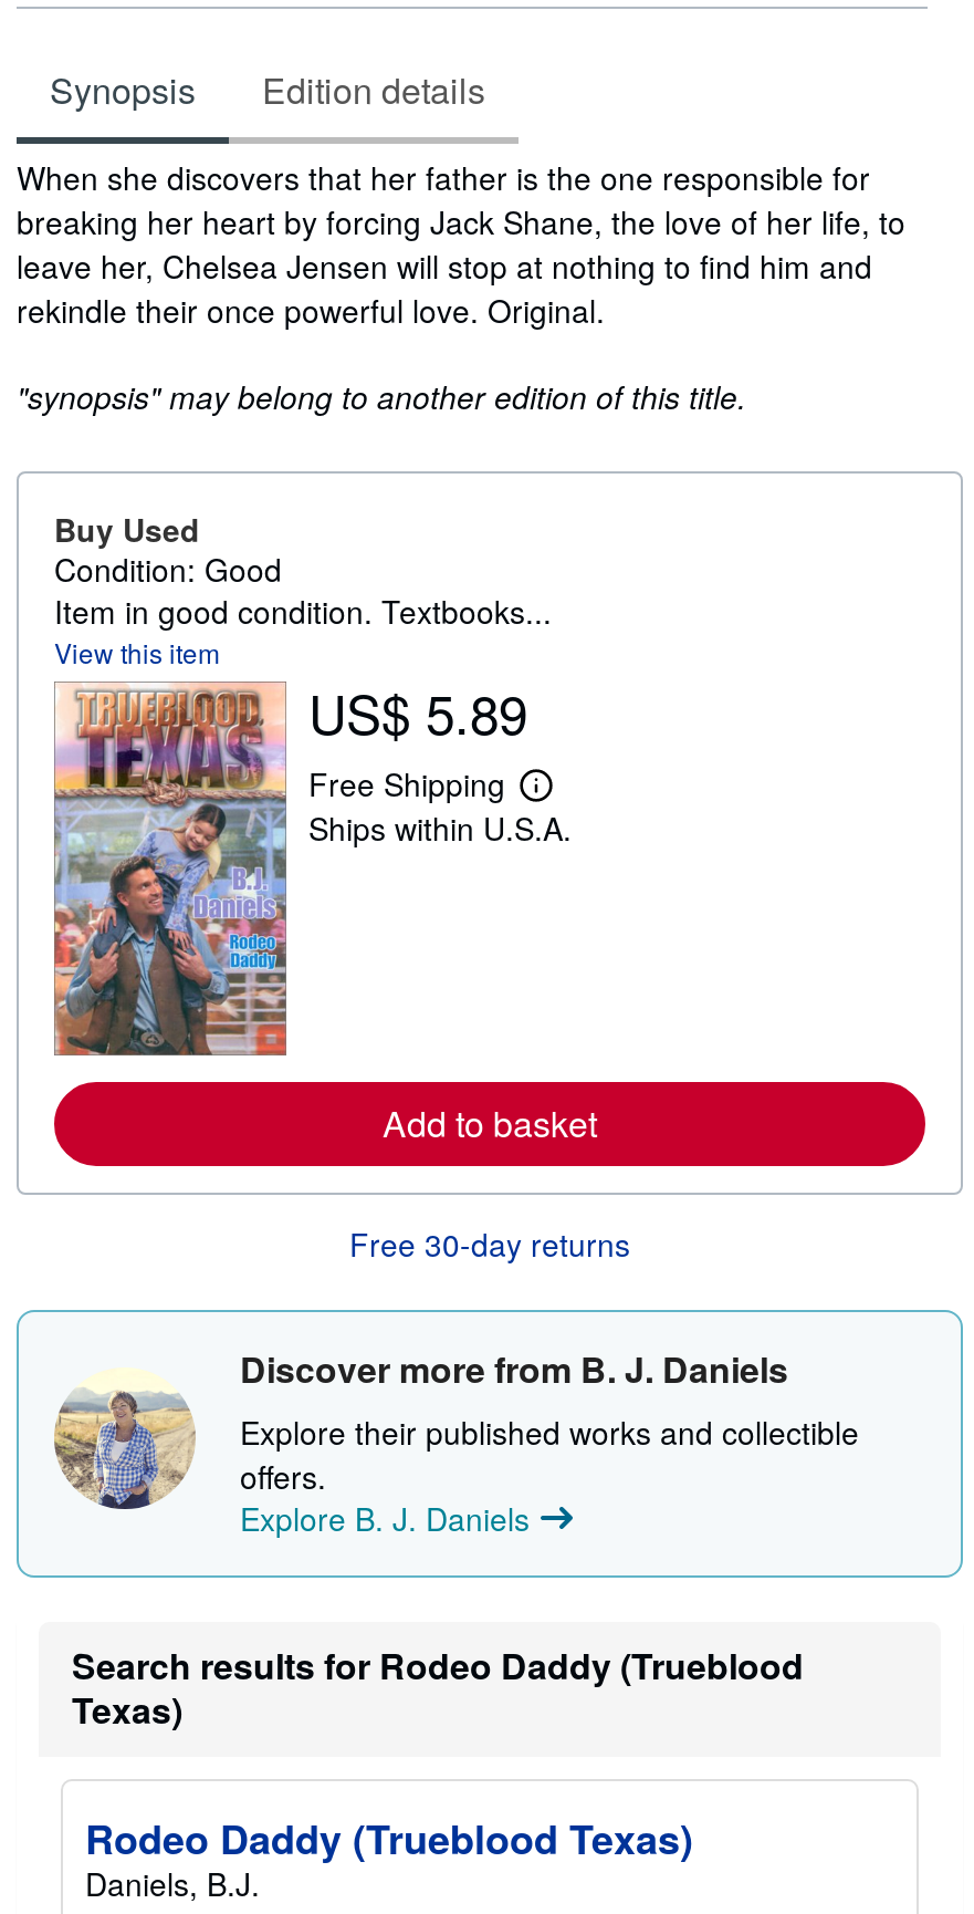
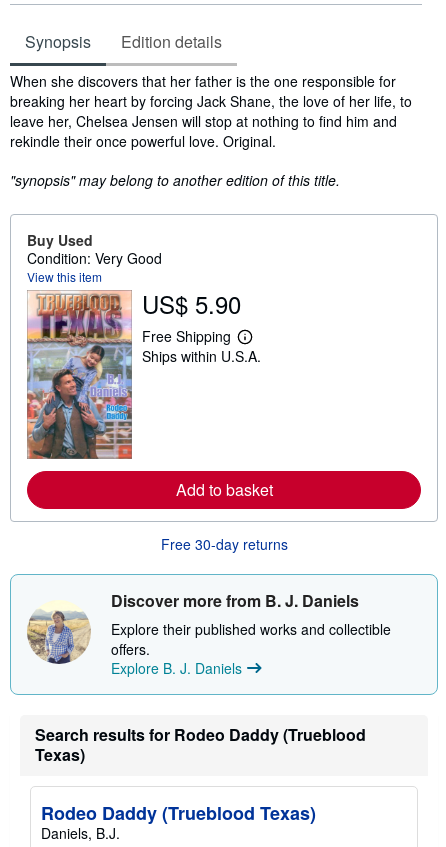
[54,547,552,633] Condition: Good | Item in good condition. Textbooks... -> [27,248,162,268] Condition: Very Good
[308,673,527,751] US$ 5.89 -> [142,286,241,321] US$ 5.90

